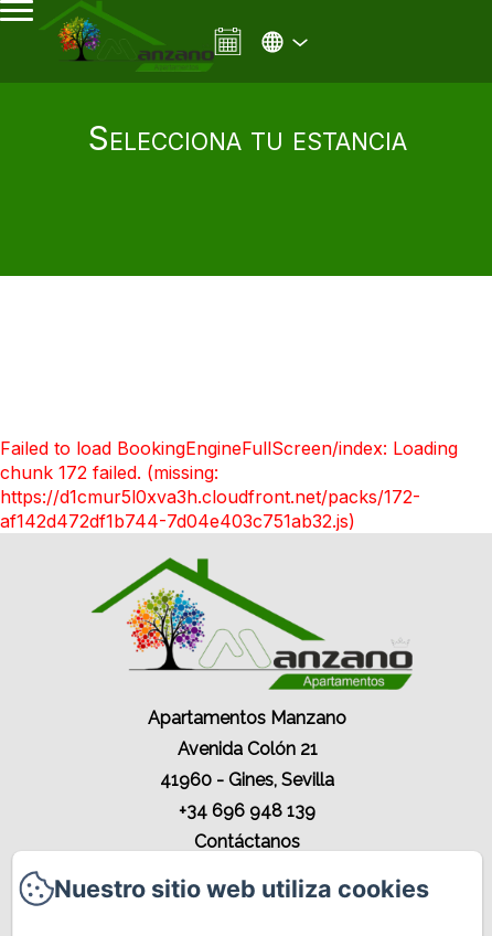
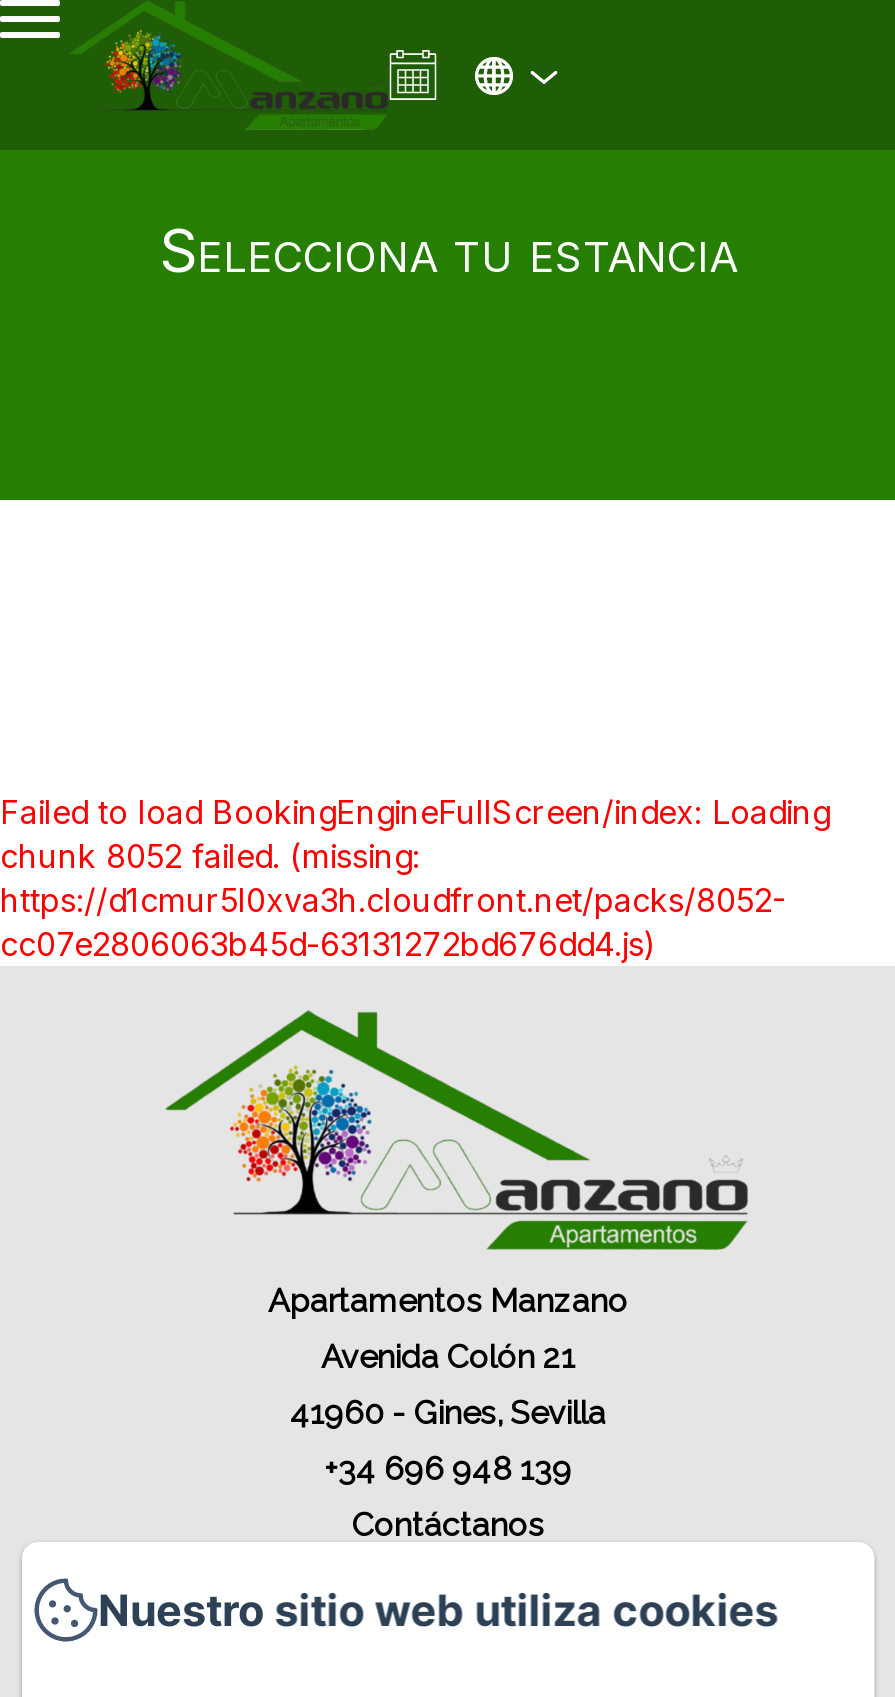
[0,461,420,532] chunk 172 failed. (missing: | https://d1cmur5l0xva3h.cloudfront.net/packs/172- | af142d472df1b744-7d04e403c751ab32.js) -> [0,836,786,964] chunk 8052 failed. (missing: | https://d1cmur5l0xva3h.cloudfront.net/packs/8052- | cc07e2806063b45d-63131272bd676dd4.js)

